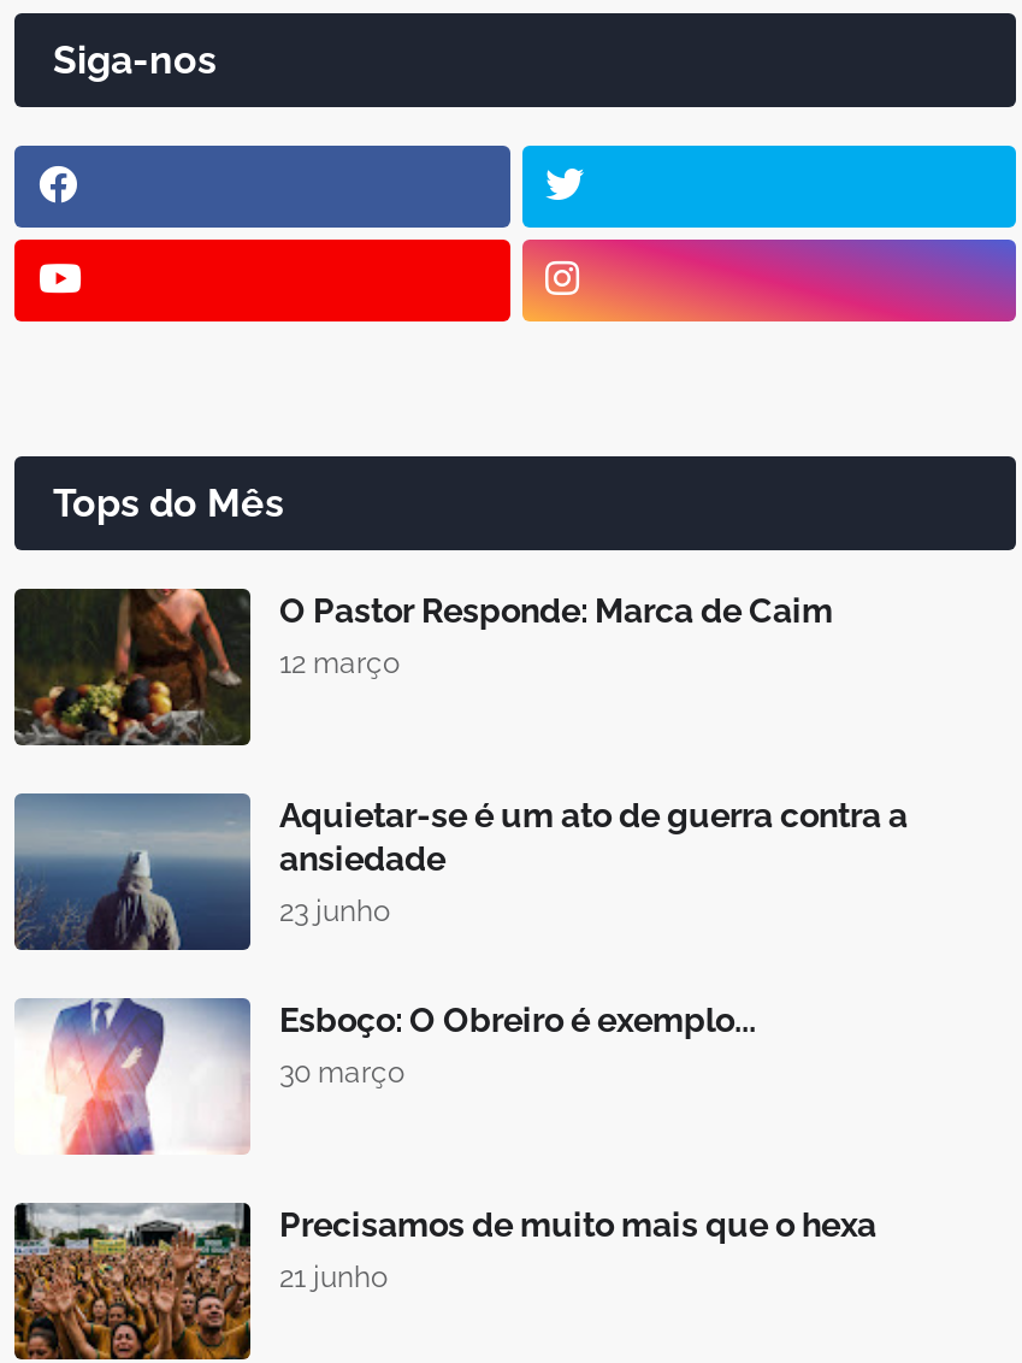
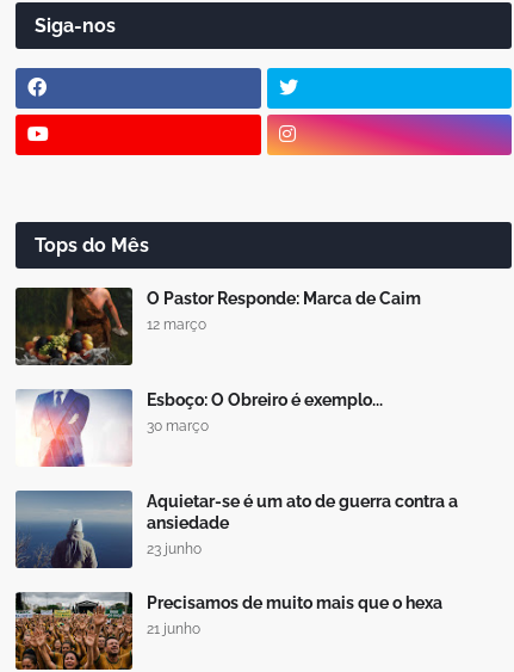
moved [12,795,908,955] -> [14,491,458,571]: [image] | Aquietar-se é um ato de guerra contra a | ansiedade | 23 junho
moved [14,1000,756,1155] -> [16,390,383,468]: [image] | Esboço: O Obreiro é exemplo... | 30 março

